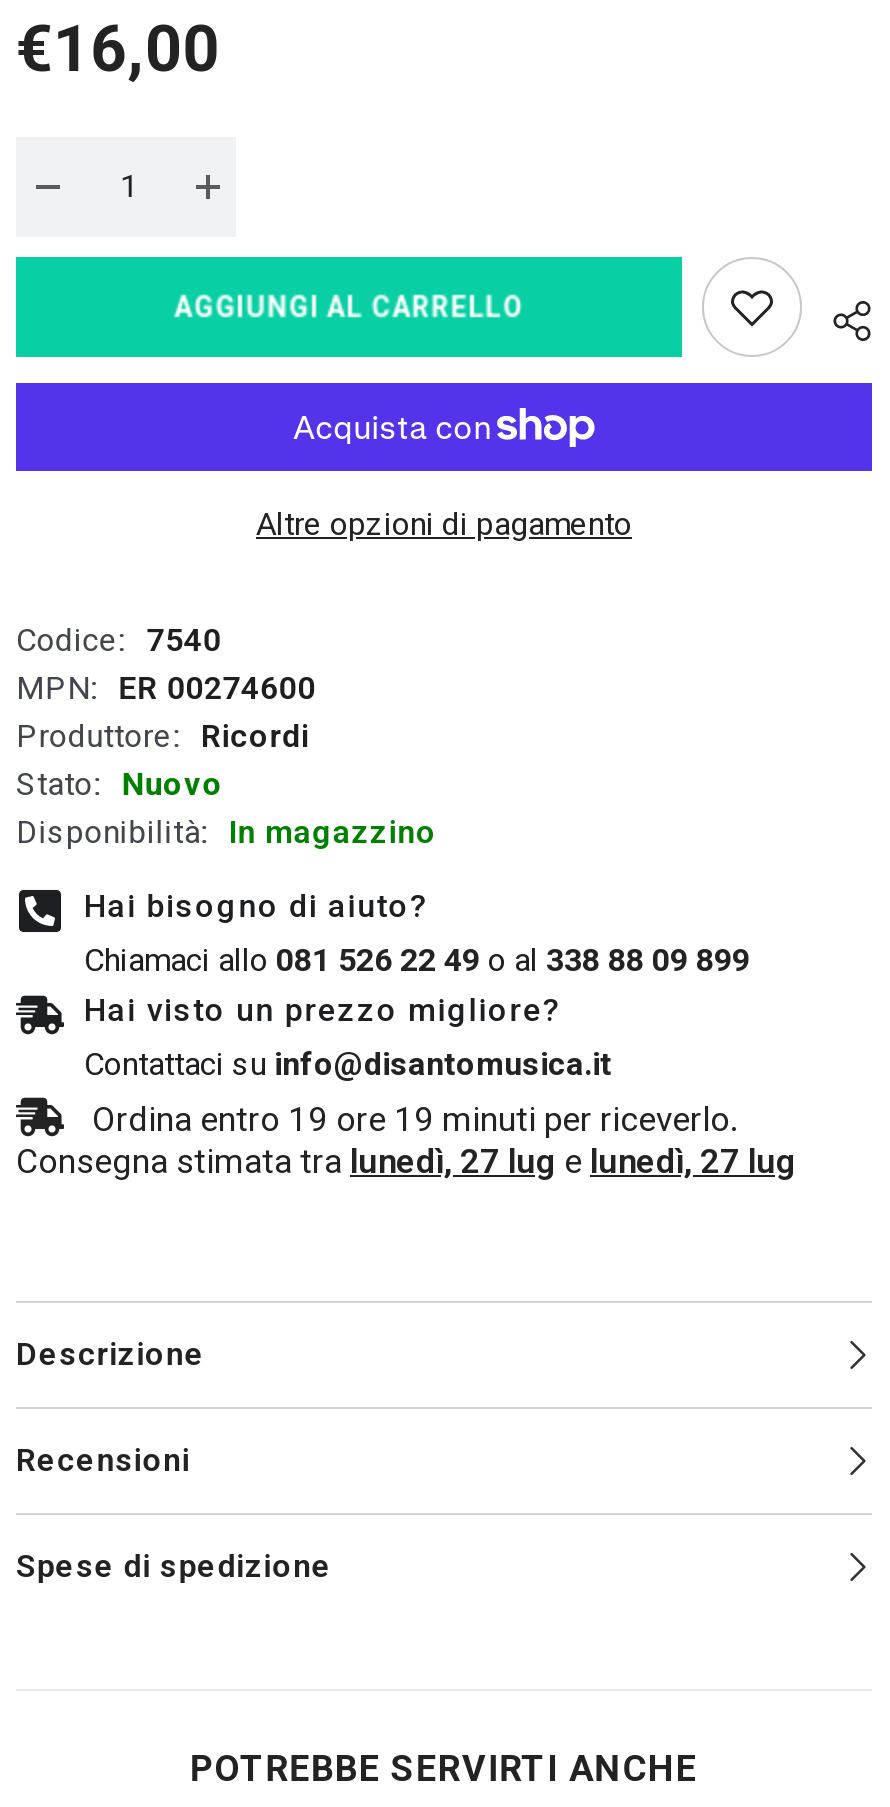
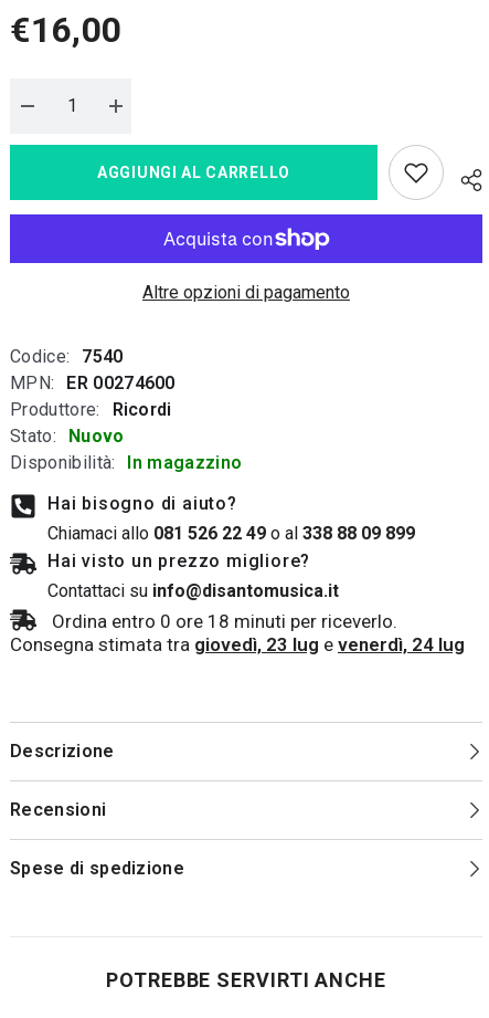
[92,1099,738,1139] Ordina entro 19 ore 19 minuti per riceverlo. -> [52,610,397,632] Ordina entro 0 ore 18 minuti per riceverlo.
[16,1141,796,1181] Consegna stimata tra lunedì, 27 lug e lunedì, 27 lug -> [10,633,465,655] Consegna stimata tra giovedì, 23 lug e venerdì, 24 lug

